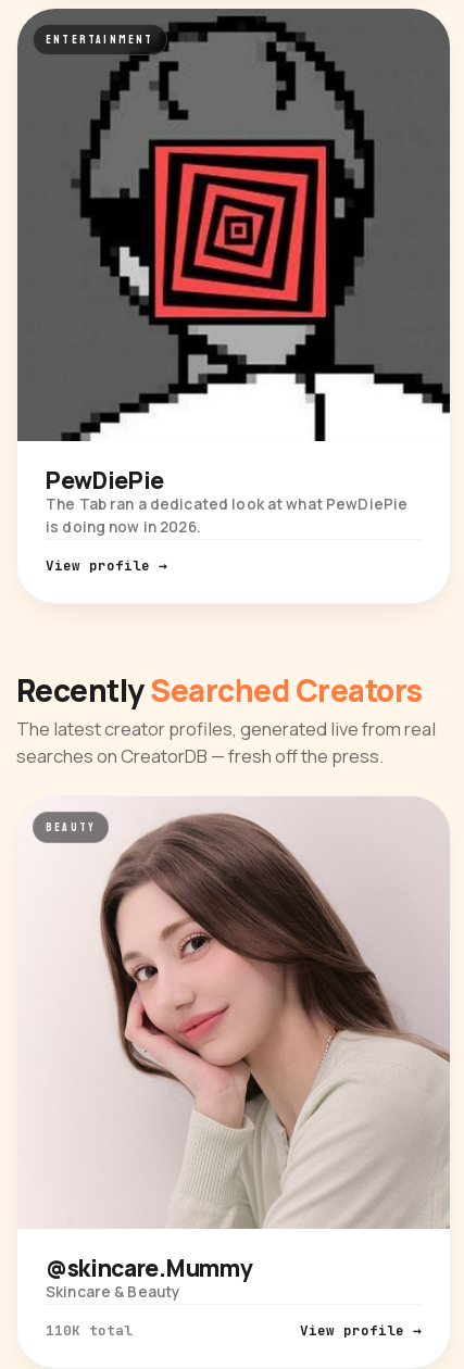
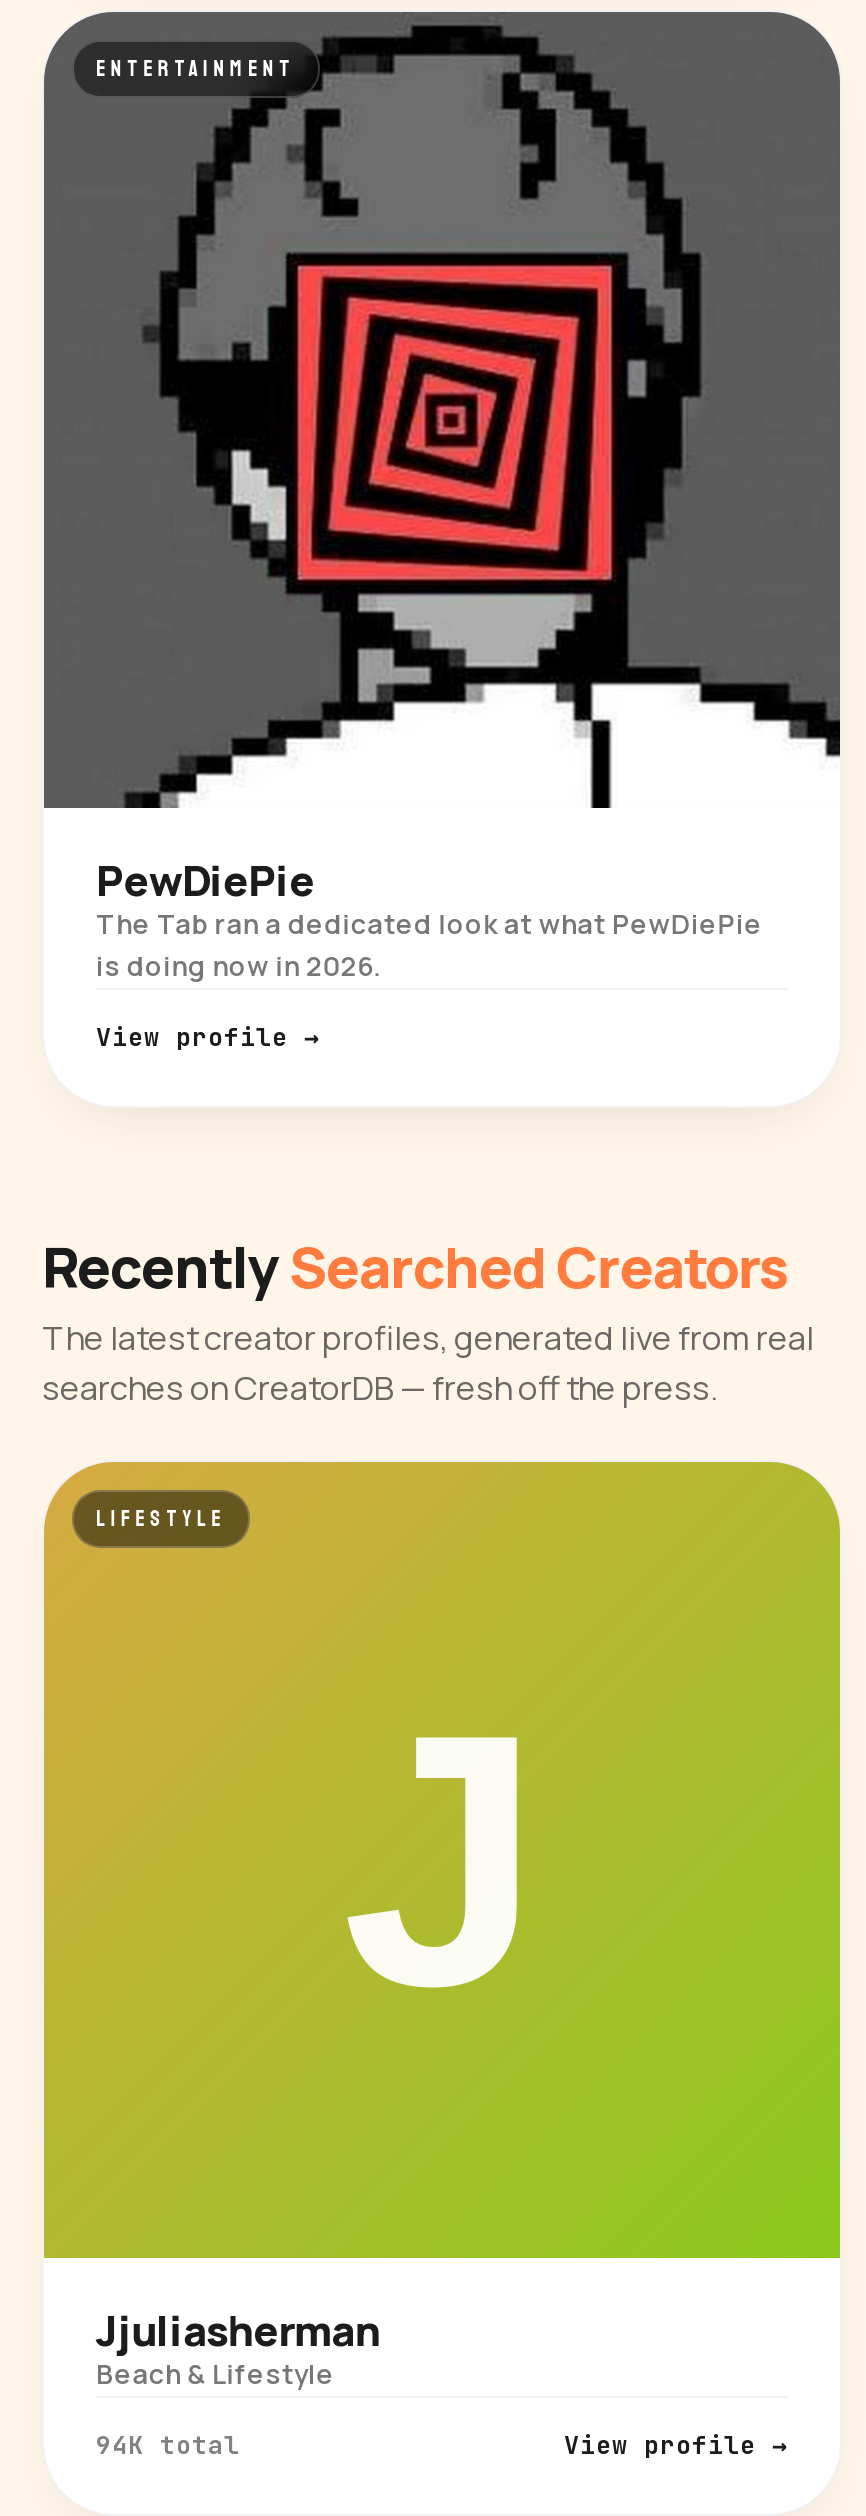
[17,796,450,1229] [image] | BEAUTY -> [42,1460,842,2260] [image] | LIFESTYLE
[46,1253,252,1302] @skincare.Mummy | Skincare & Beauty -> [96,2302,380,2392] Jjuliasherman | Beach & Lifestyle
[46,1321,133,1340] 110K total -> [96,2428,240,2462] 94K total

